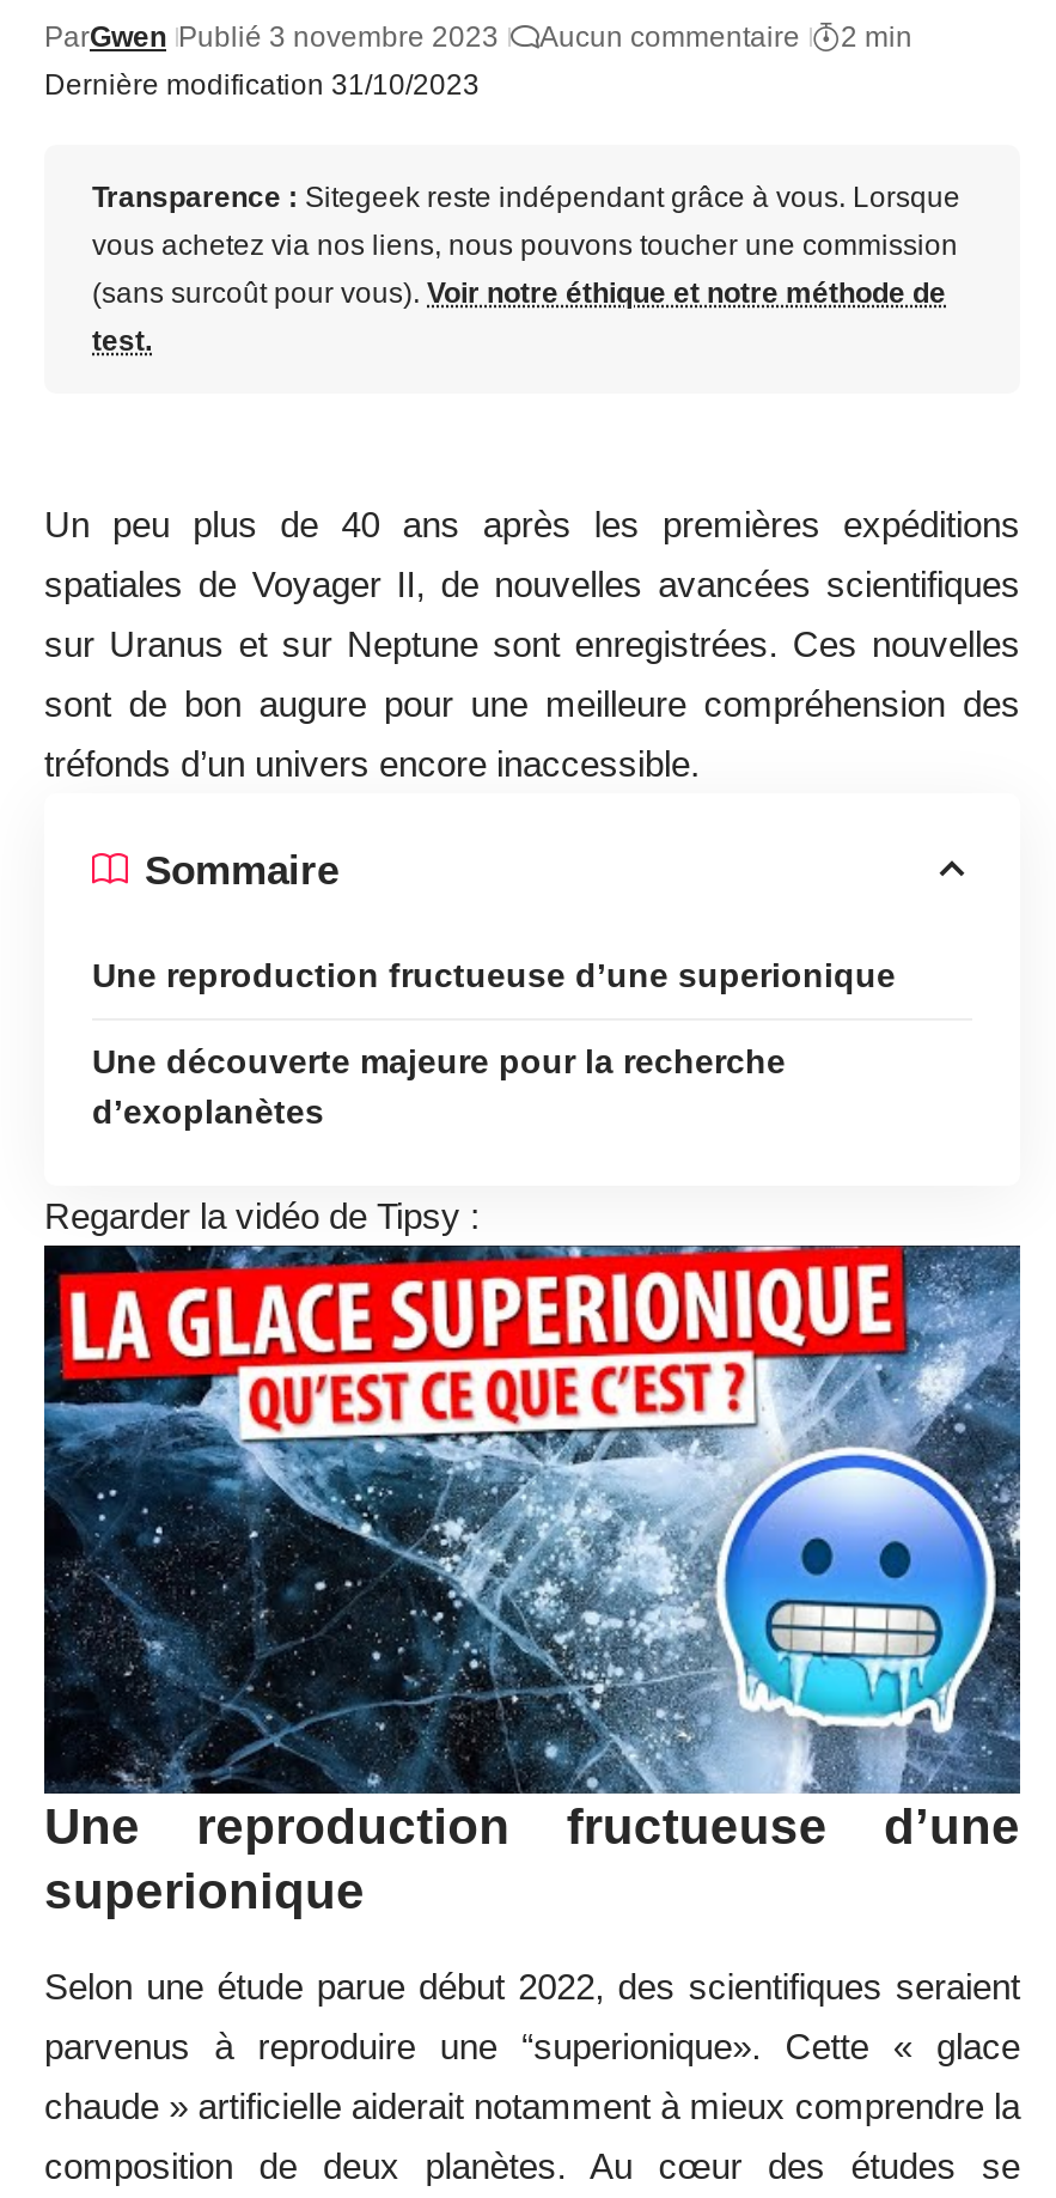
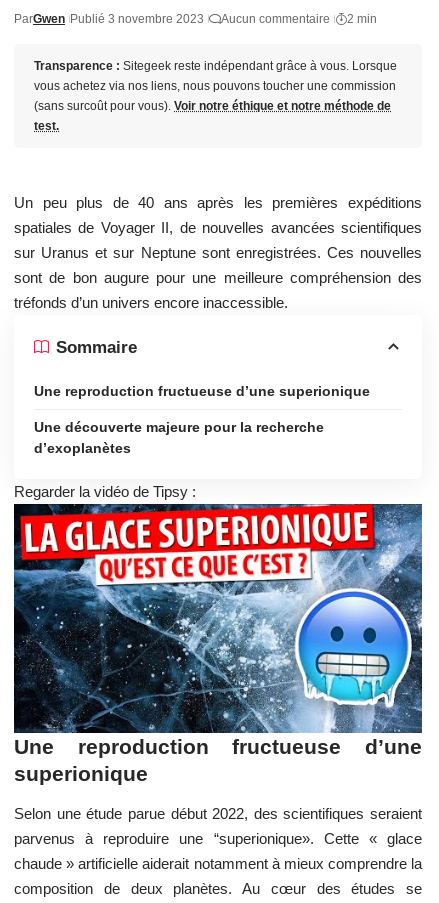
[44,68,480,102] Dernière modification 31/10/2023 -> none

